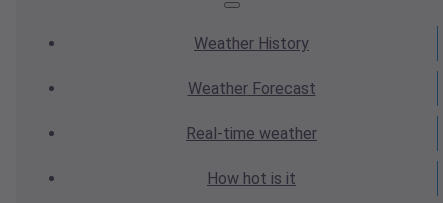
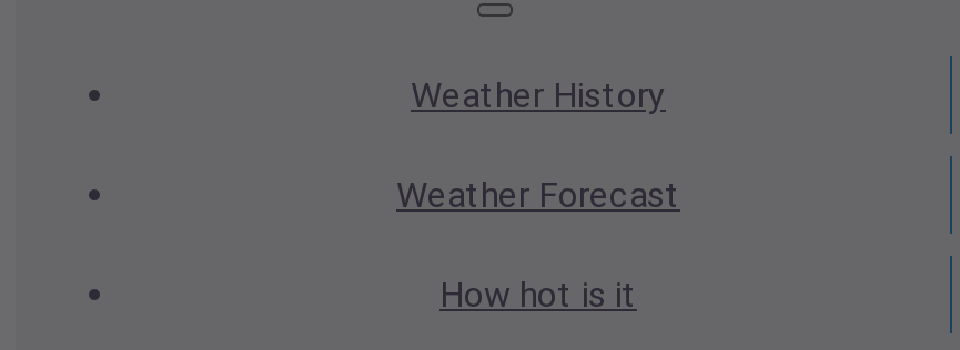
[186,124,317,143] Real-time weather -> none

